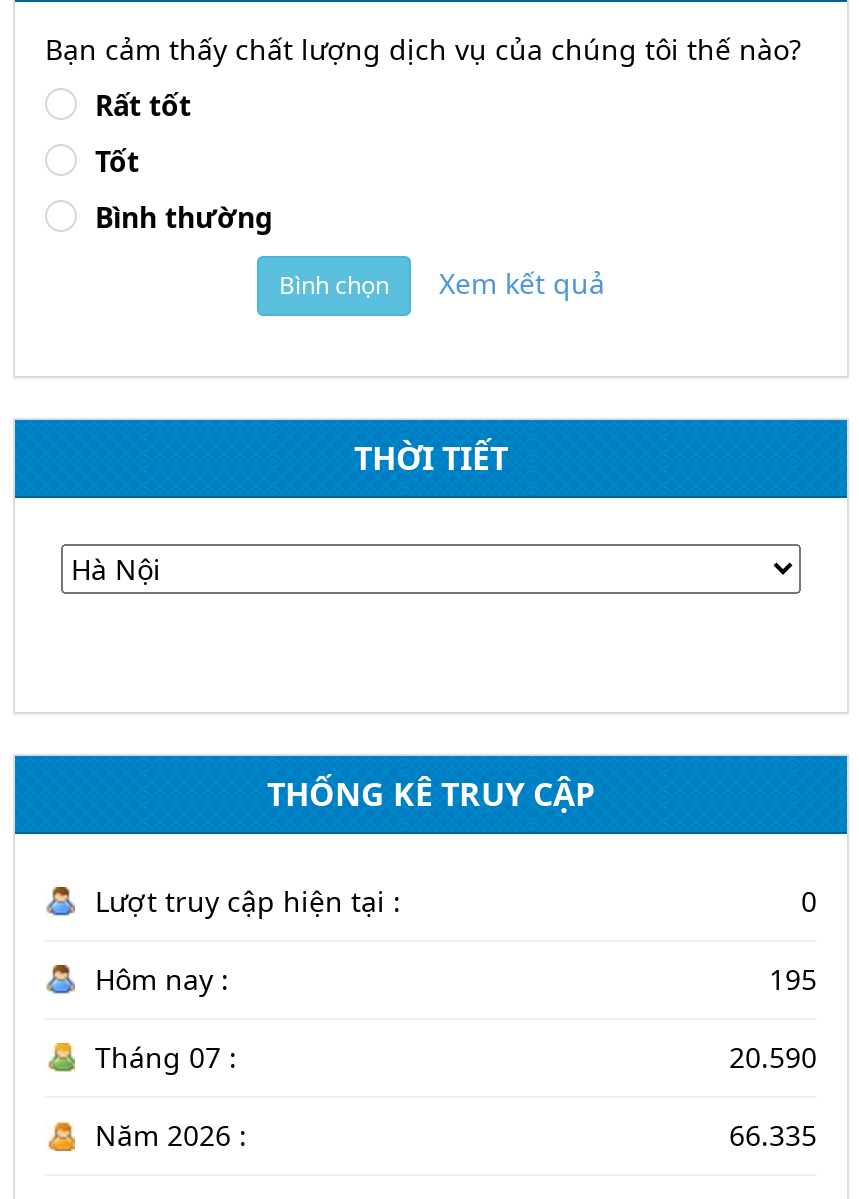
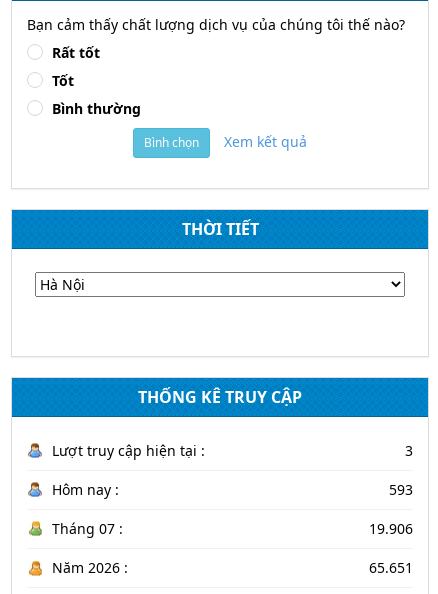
[801,882,817,920] 0 -> [405,441,413,460] 3
[769,960,817,998] 195 -> [389,480,413,499] 593
[729,1038,817,1076] 20.590 -> [369,519,413,538] 19.906
[729,1116,817,1154] 66.335 -> [369,558,413,577] 65.651

